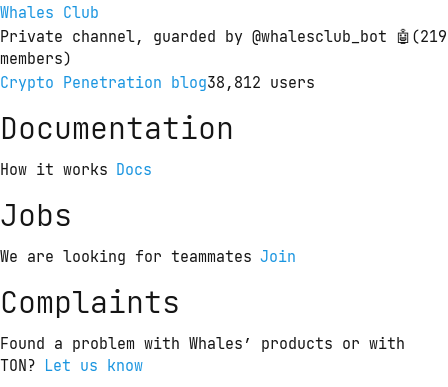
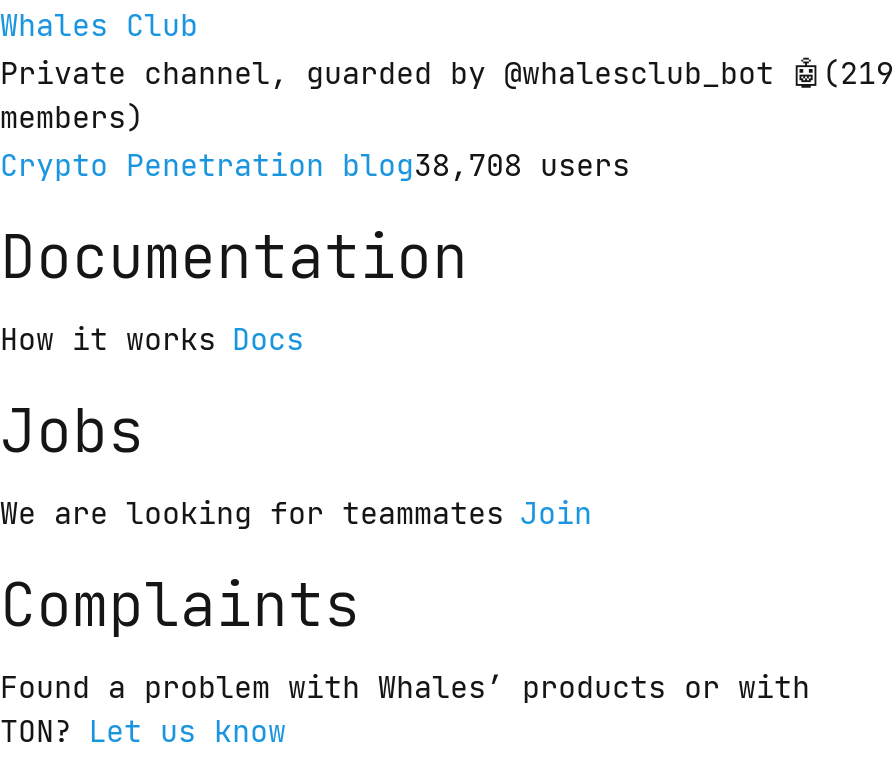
[0,73,315,93] Crypto Penetration blog38,812 users -> [0,146,630,186] Crypto Penetration blog38,708 users

